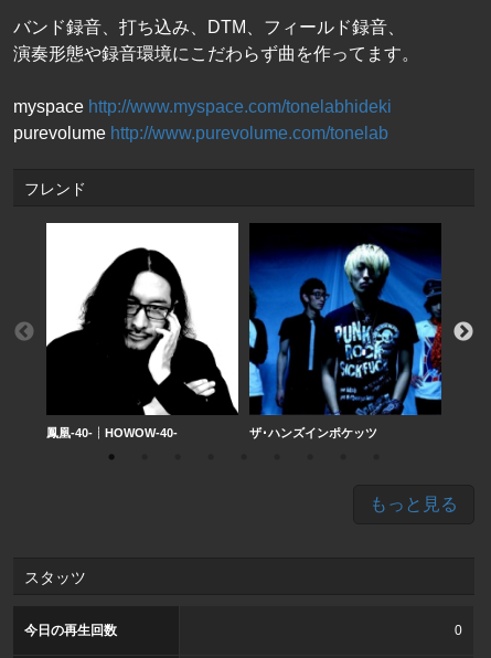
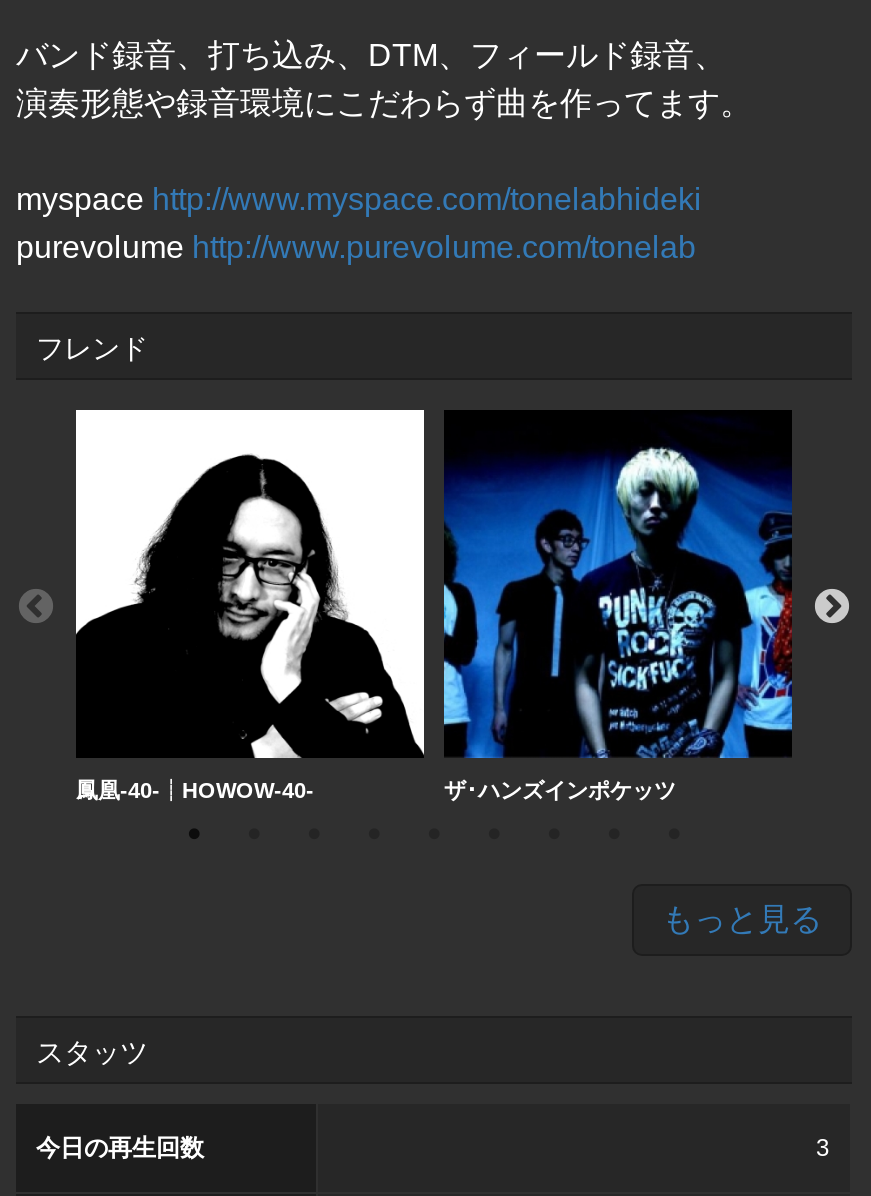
[455,623,462,638] 0 -> [816,1135,830,1163] 3

